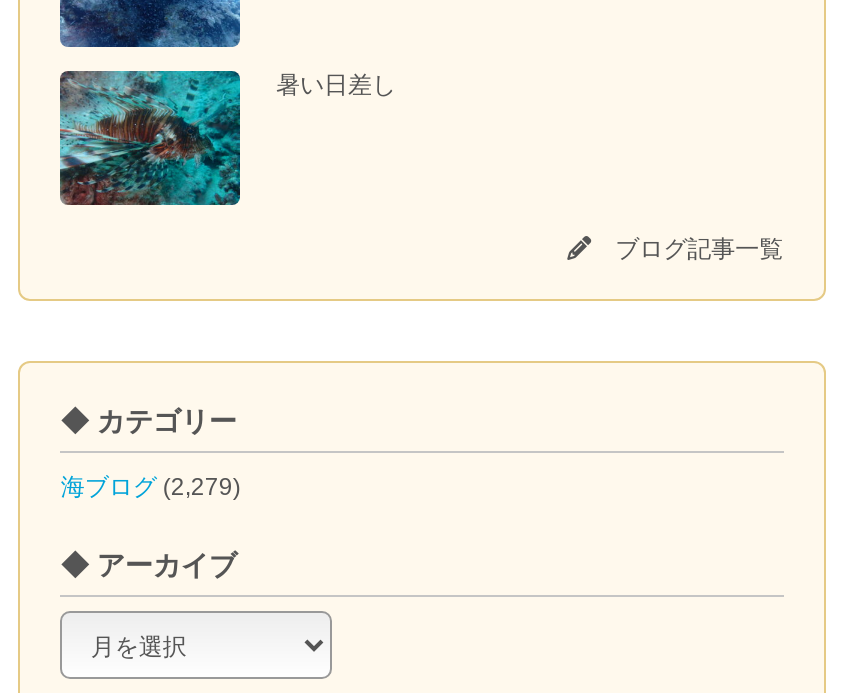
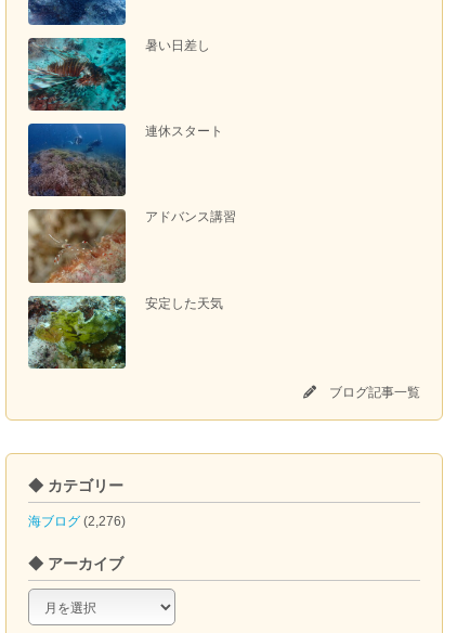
none -> [27,295,223,370] [image] | 安定した天気
none -> [28,122,223,197] [image] | 連休スタート
none -> [28,208,236,248] [image] | アドバンス講習
[61,473,241,501] 海ブログ(2,279) -> [29,514,126,529] 海ブログ(2,276)

